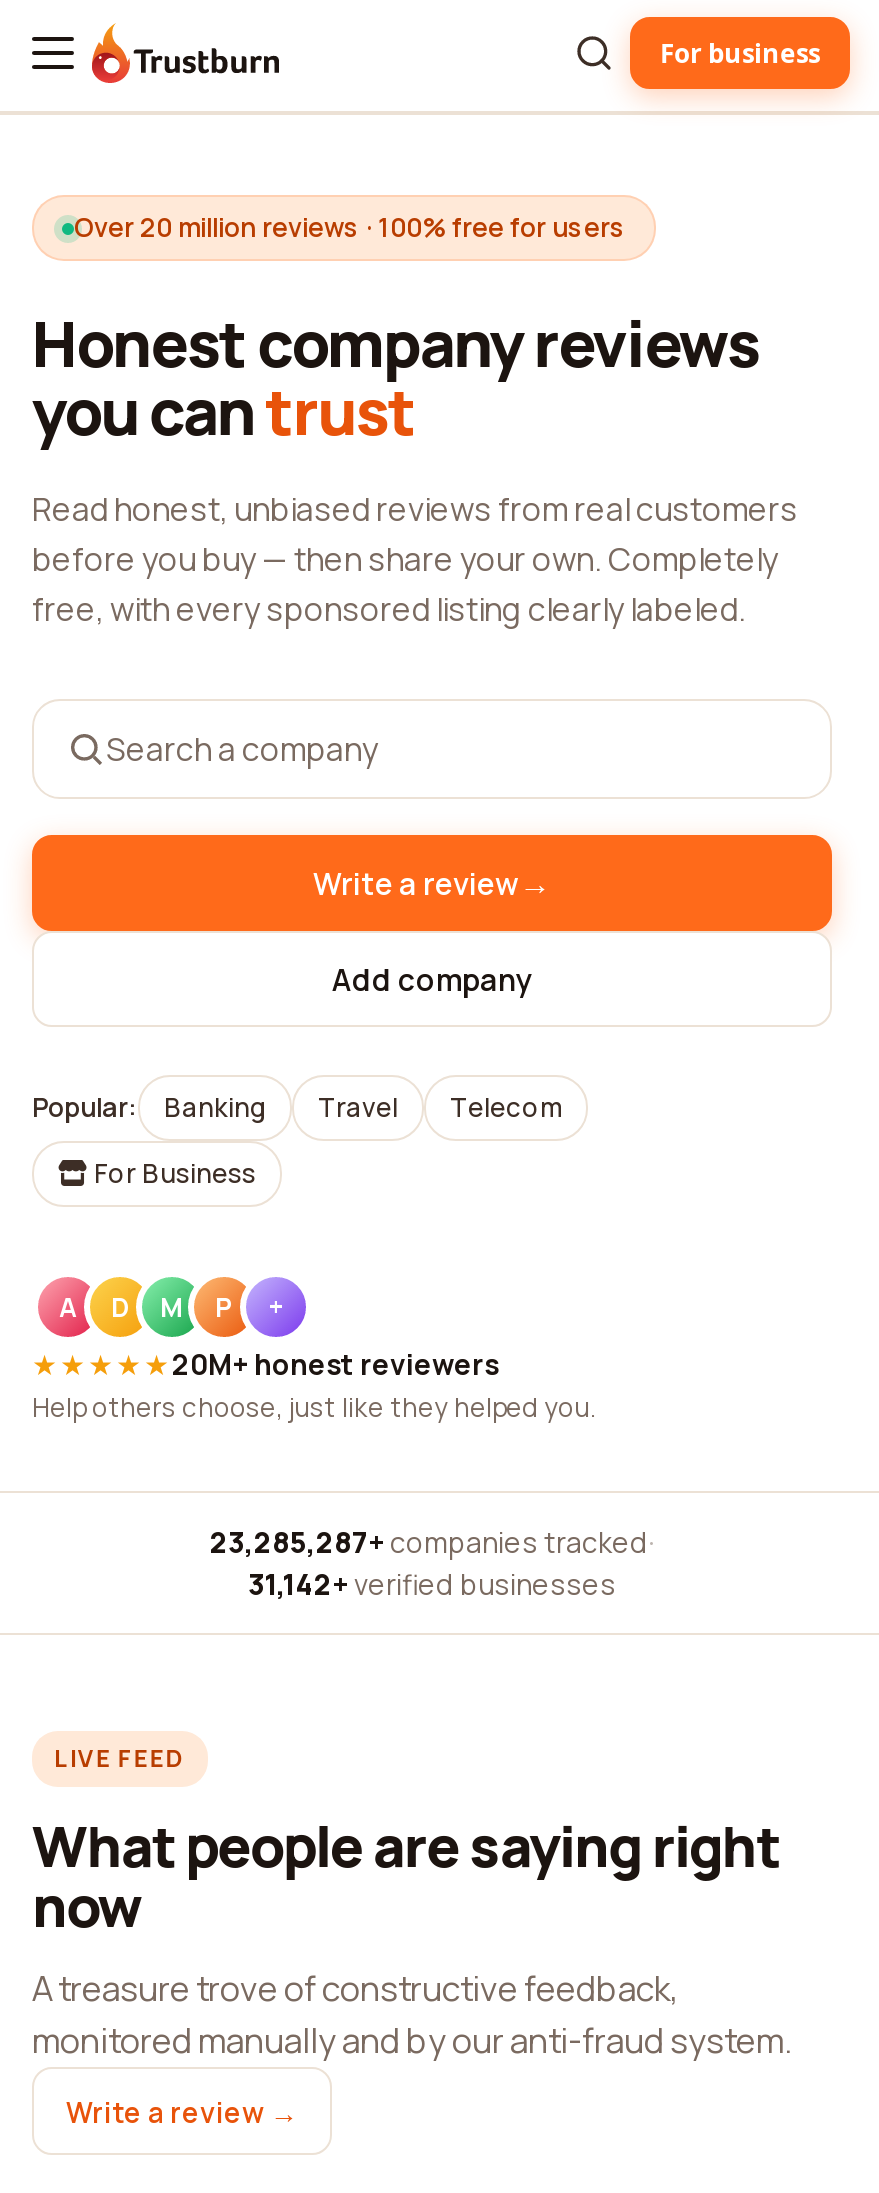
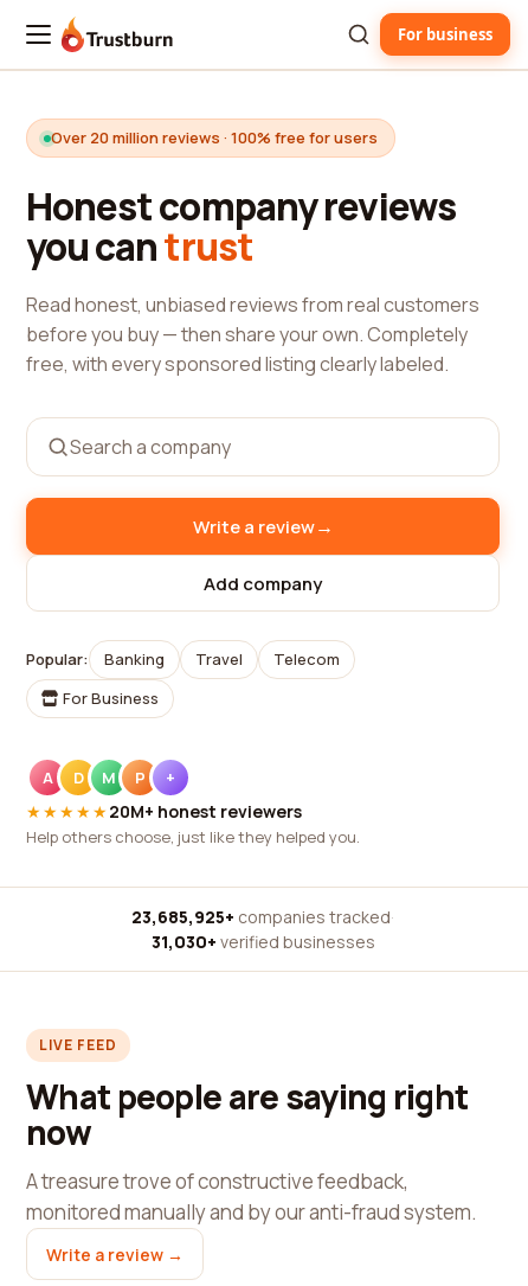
[210,1523,654,1561] 23,285,287+ companies tracked · -> [131,906,394,928] 23,685,925+ companies tracked ·
[248,1565,616,1603] 31,142+ verified businesses -> [151,930,375,953] 31,030+ verified businesses

